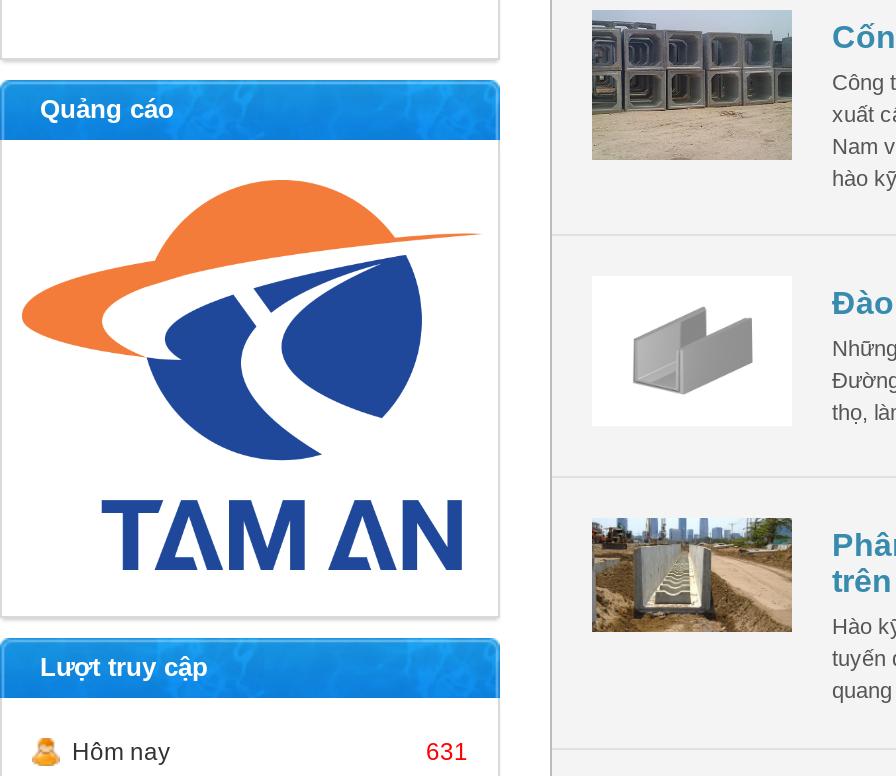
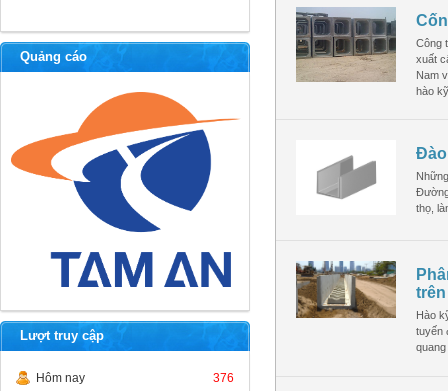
[426,738,468,766] 631 -> [213,371,234,385] 376

